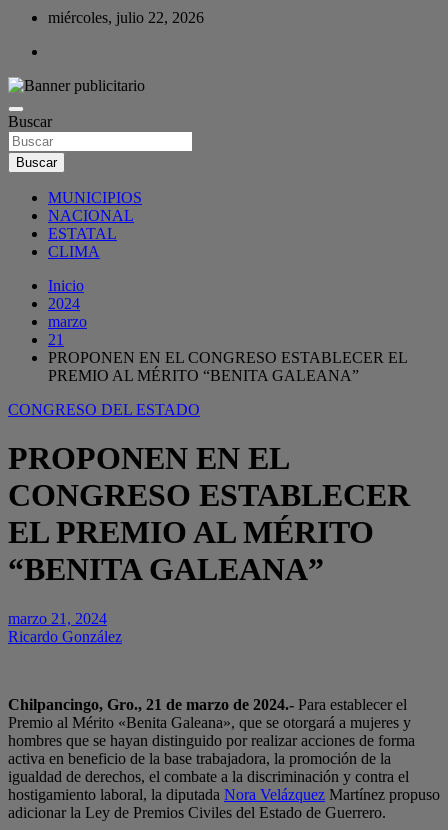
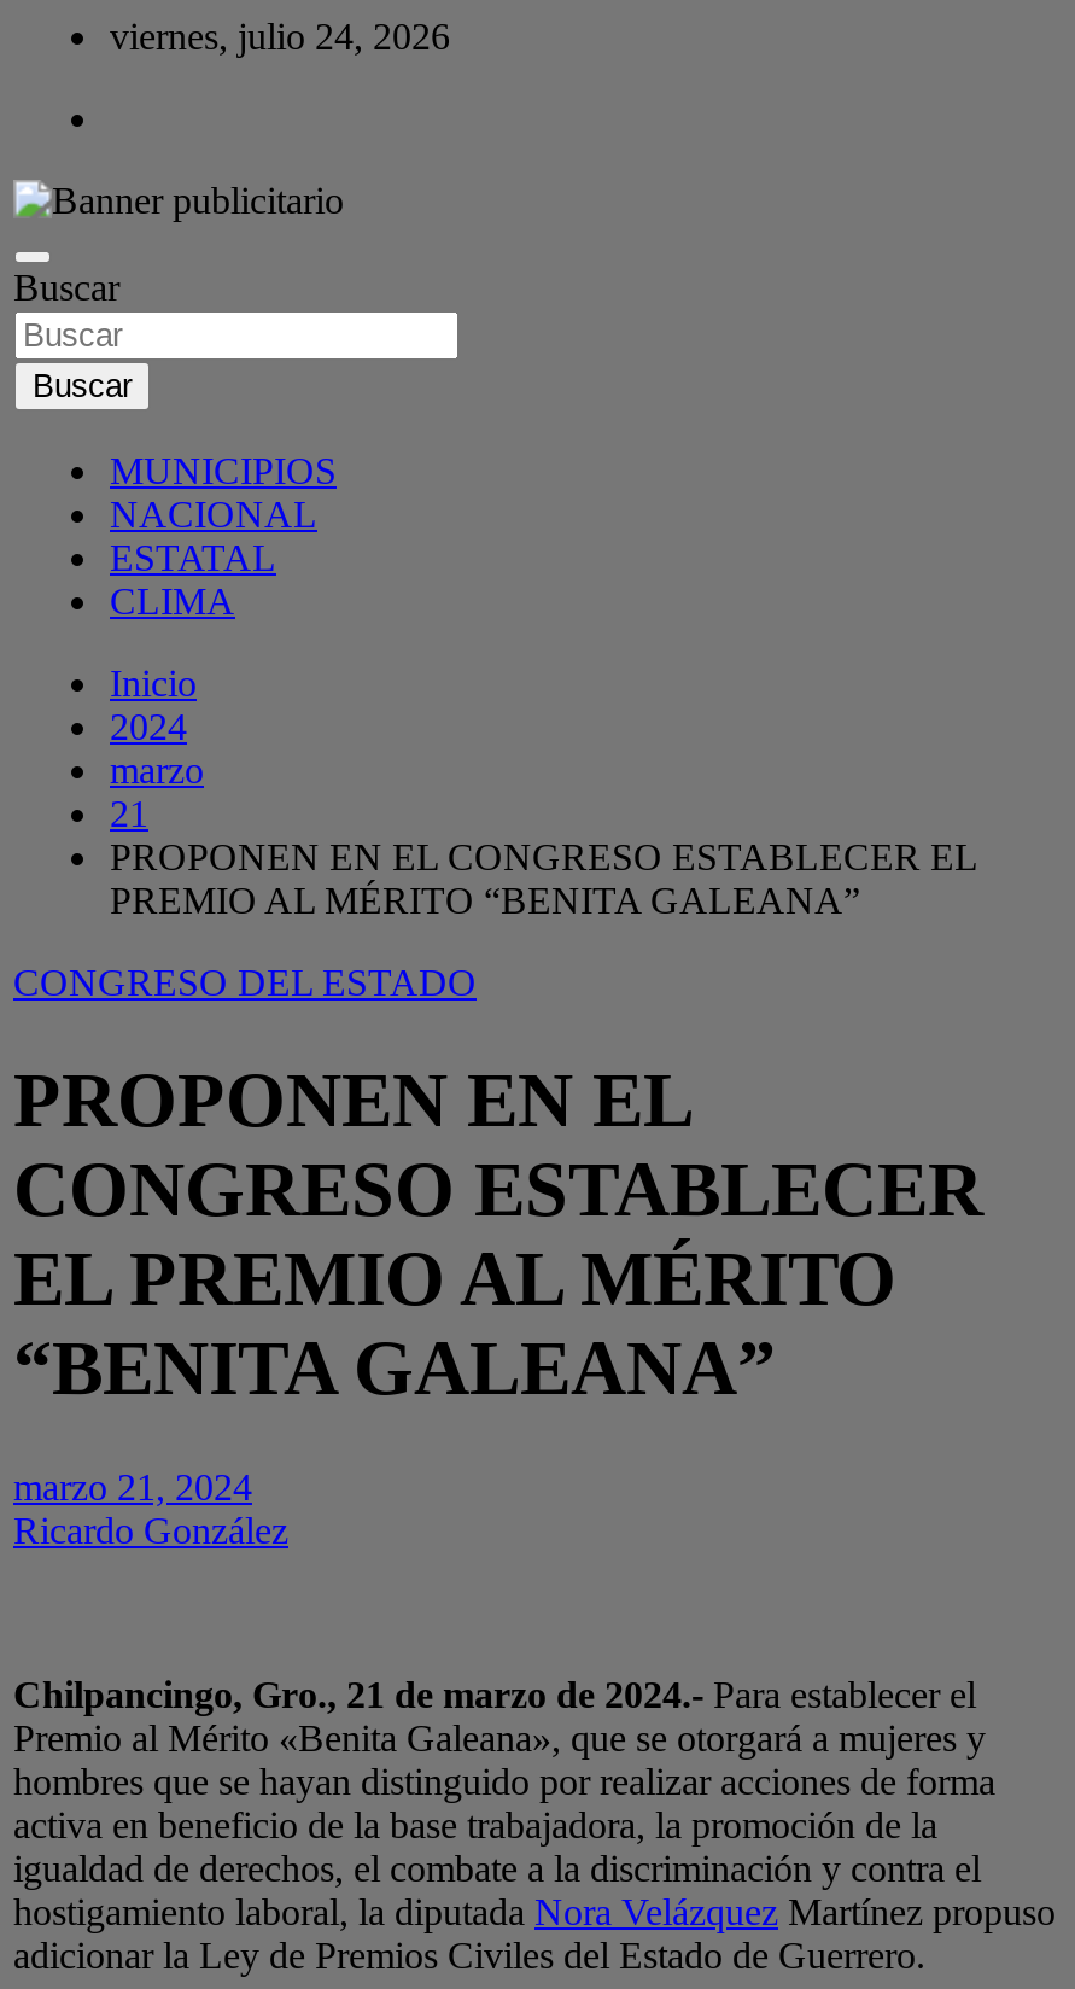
[48,9,204,26] miércoles, julio 22, 2026 -> [110,16,450,57] viernes, julio 24, 2026

